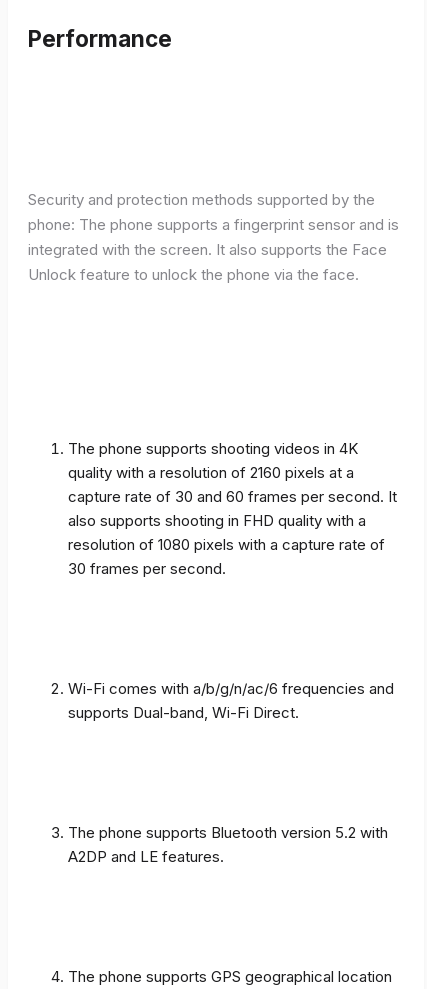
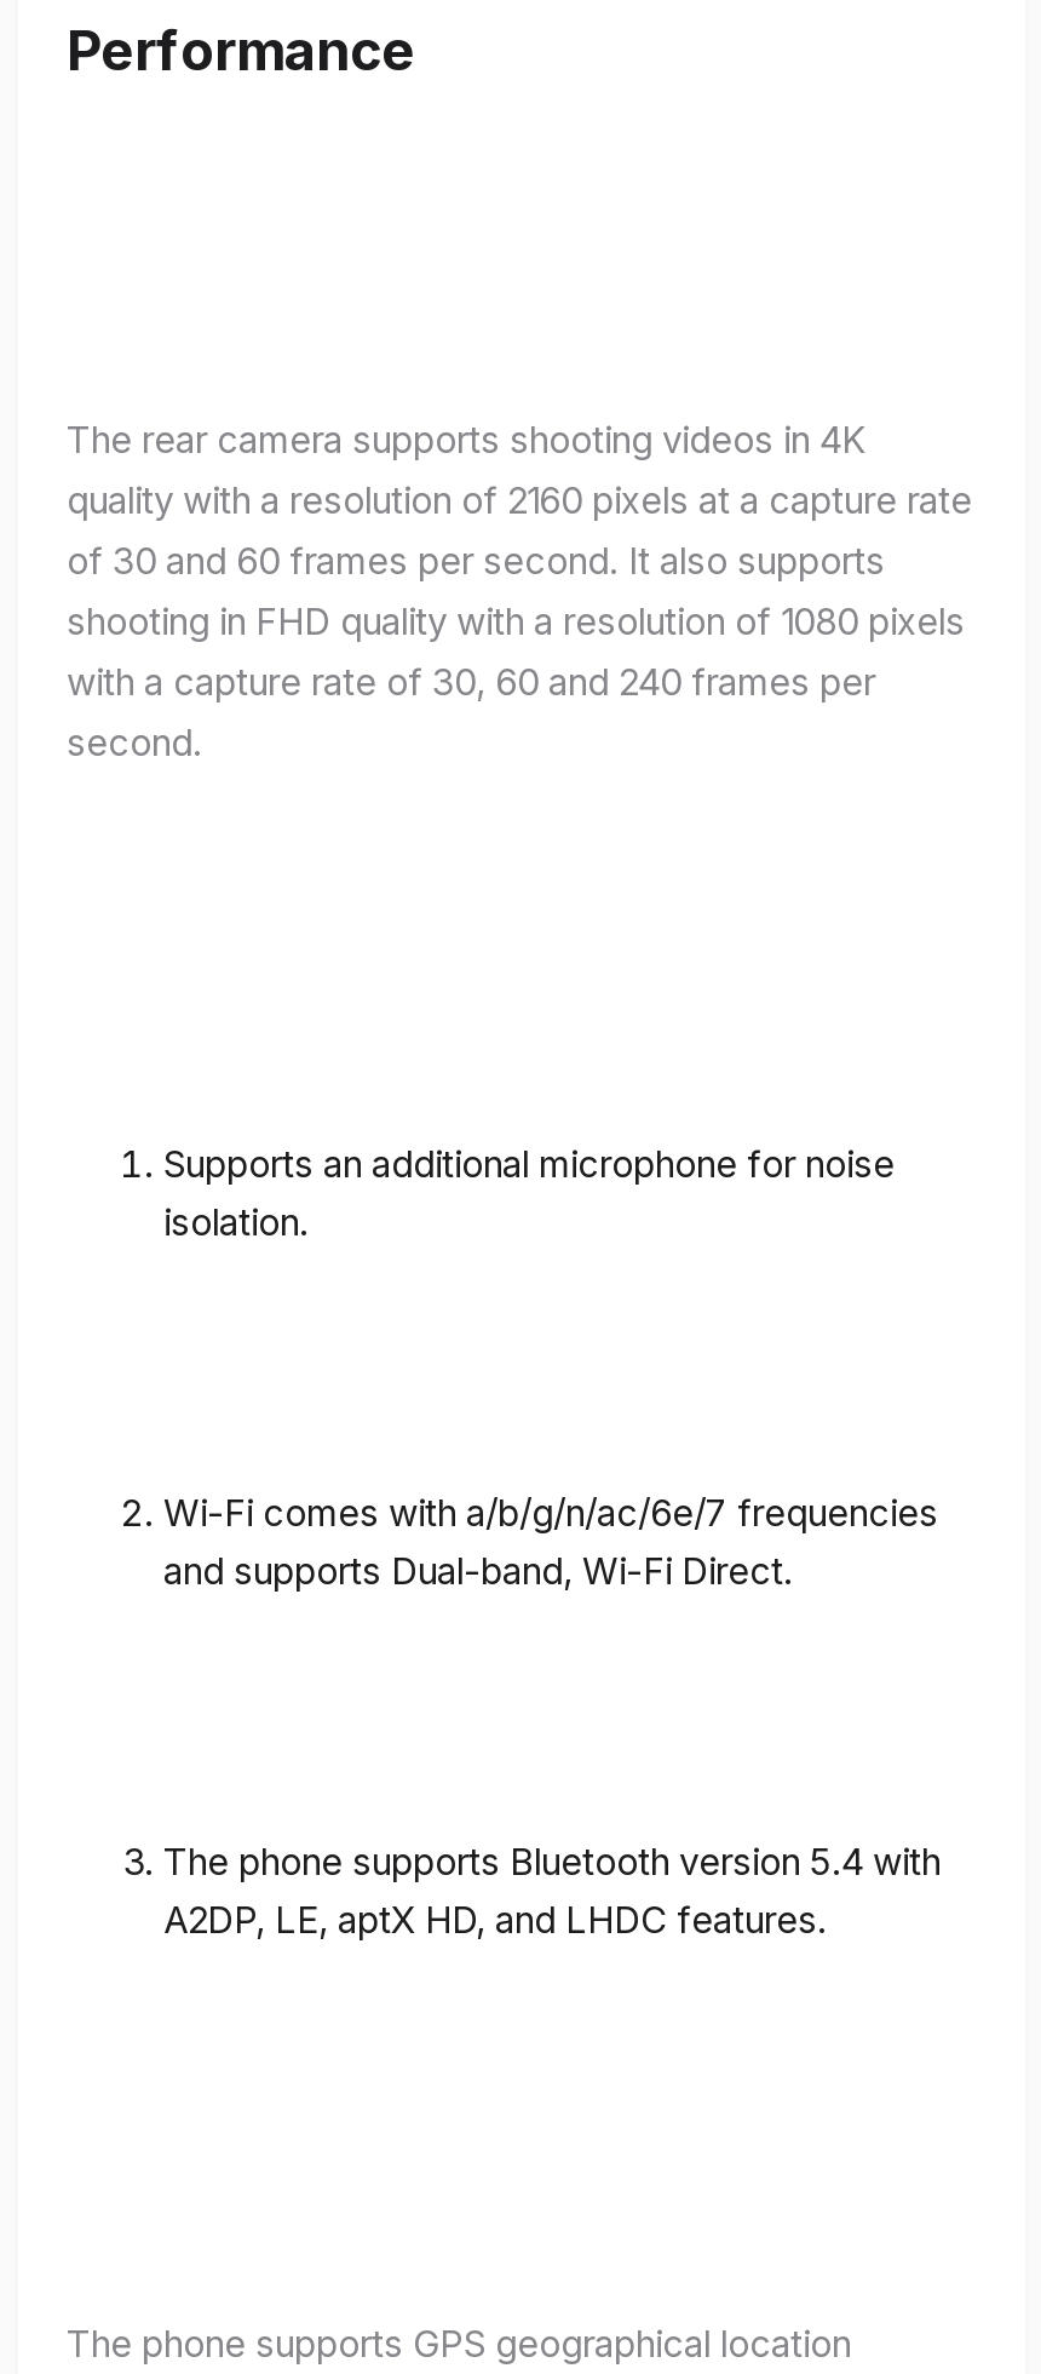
[28,190,399,284] Security and protection methods supported by the | phone: The phone supports a fingerprint sensor and is | integrated with the screen. It also supports the Face | Unlock feature to unlock the phone via the face. -> [67,416,972,765] The rear camera supports shooting videos in 4K | quality with a resolution of 2160 pixels at a capture rate | of 30 and 60 frames per second. It also supports | shooting in FHD quality with a resolution of 1080 pixels | with a capture rate of 30, 60 and 240 frames per | second.
[68,439,397,578] The phone supports shooting videos in 4K | quality with a resolution of 2160 pixels at a | capture rate of 30 and 60 frames per second. It | also supports shooting in FHD quality with a | resolution of 1080 pixels with a capture rate of | 30 frames per second. -> [163,1140,895,1245] Supports an additional microphone for noise | isolation.
[68,679,394,722] Wi-Fi comes with a/b/g/n/ac/6 frequencies and | supports Dual-band, Wi-Fi Direct. -> [163,1489,938,1593] Wi-Fi comes with a/b/g/n/ac/6e/7 frequencies | and supports Dual-band, Wi-Fi Direct.
[68,823,388,866] The phone supports Bluetooth version 5.2 with | A2DP and LE features. -> [163,1838,941,1942] The phone supports Bluetooth version 5.4 with | A2DP, LE, aptX HD, and LHDC features.

